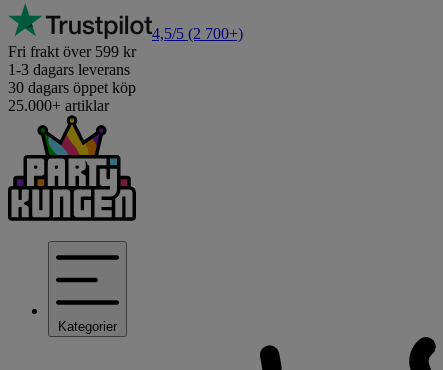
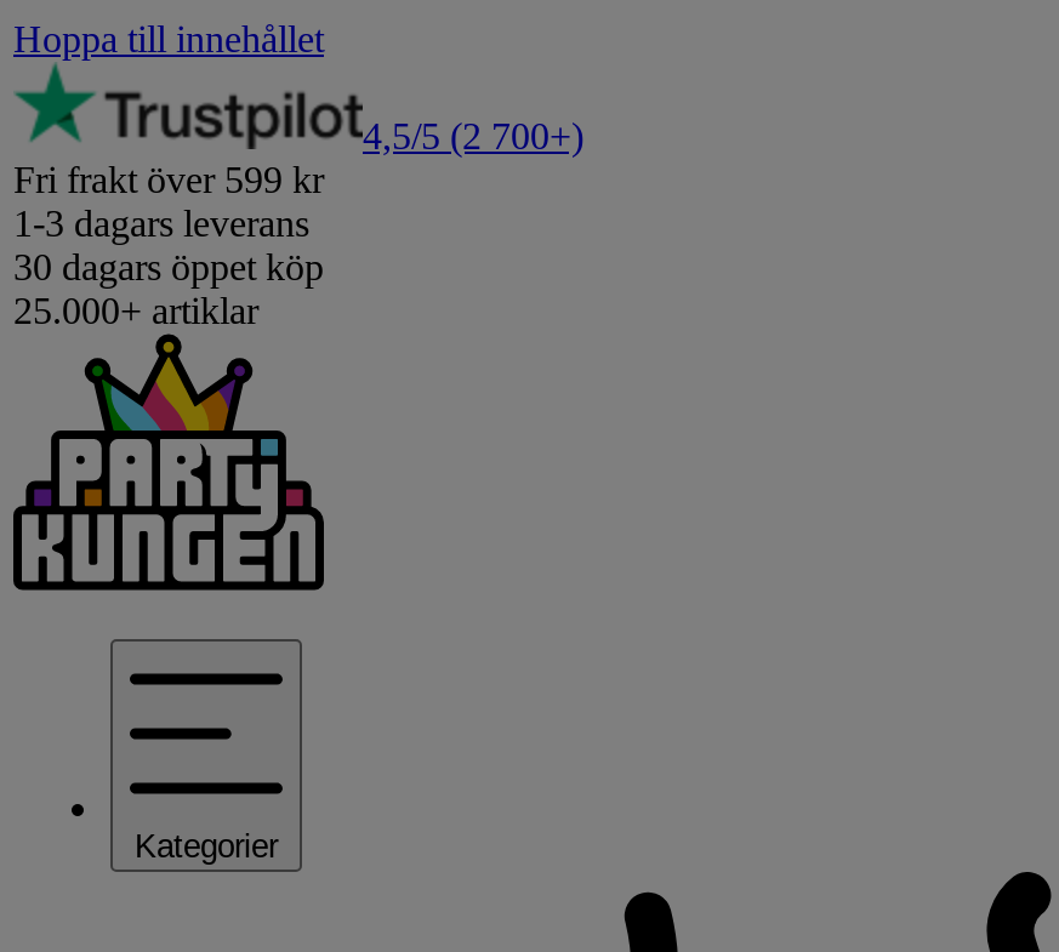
none -> [13,18,324,59] Hoppa till innehållet

